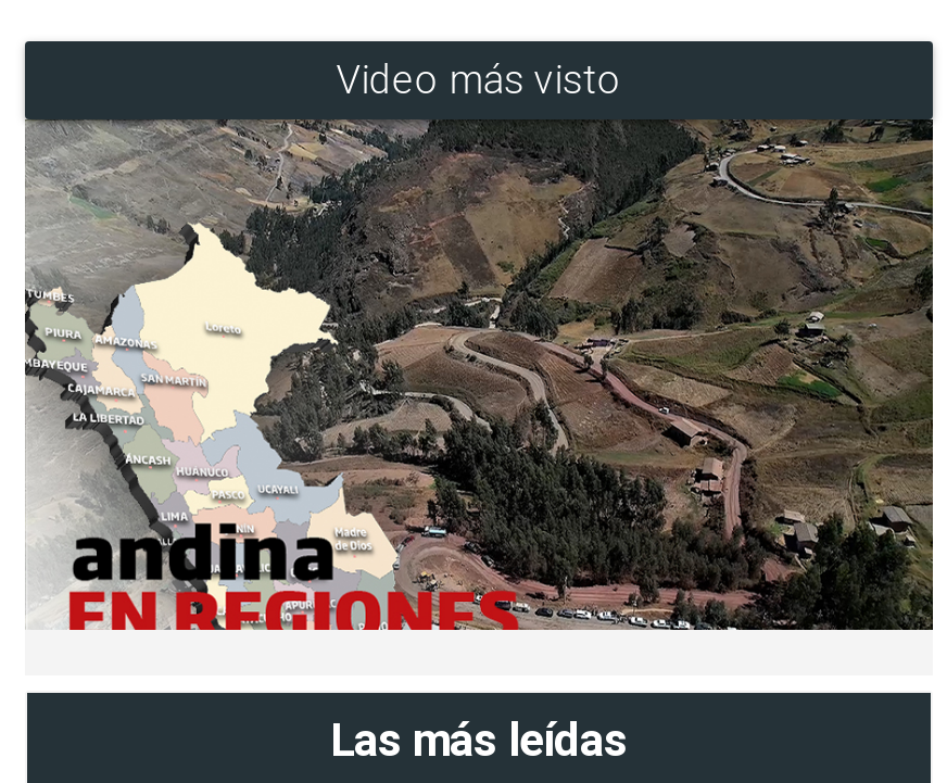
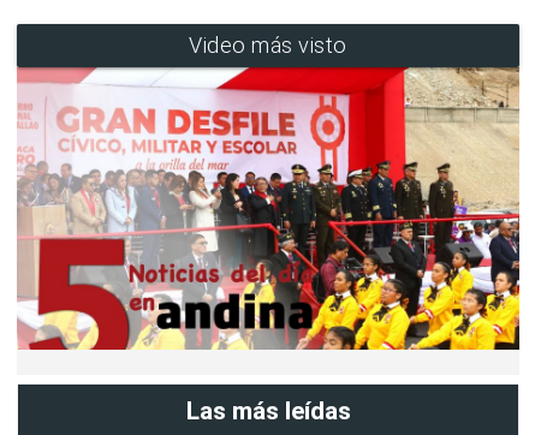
[23,119,935,632] [image] -> [17,66,521,351] [image]

